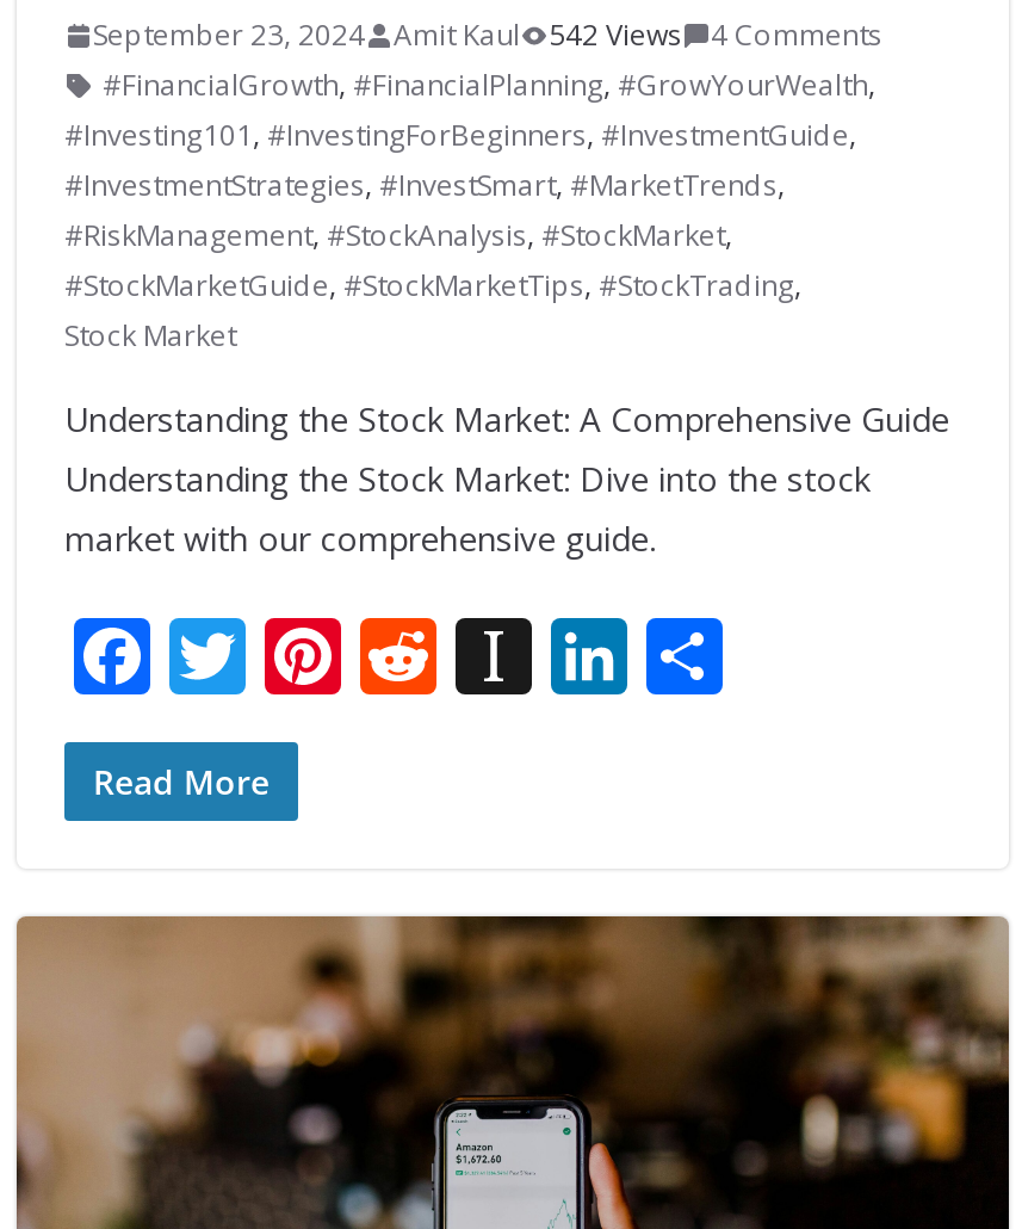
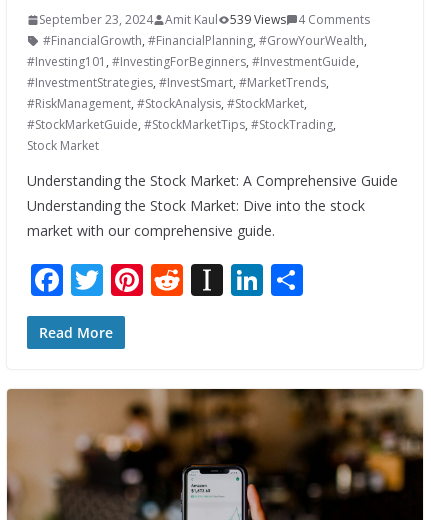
[93,14,882,55] September 23, 2024 Amit Kaul 542 Views 4 Comments -> [39,11,370,28] September 23, 2024 Amit Kaul 539 Views 4 Comments

